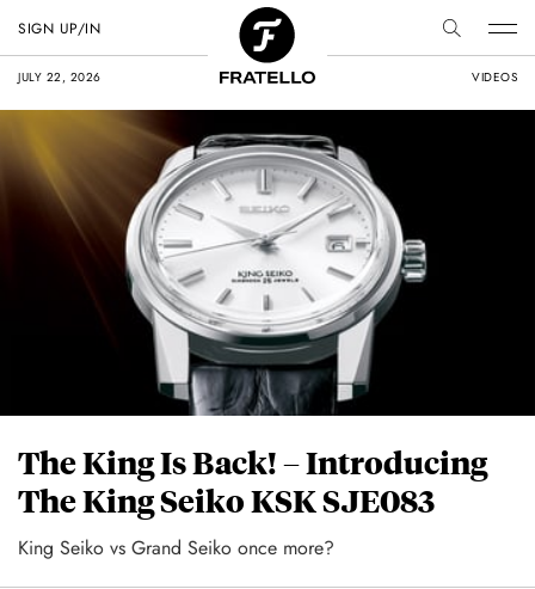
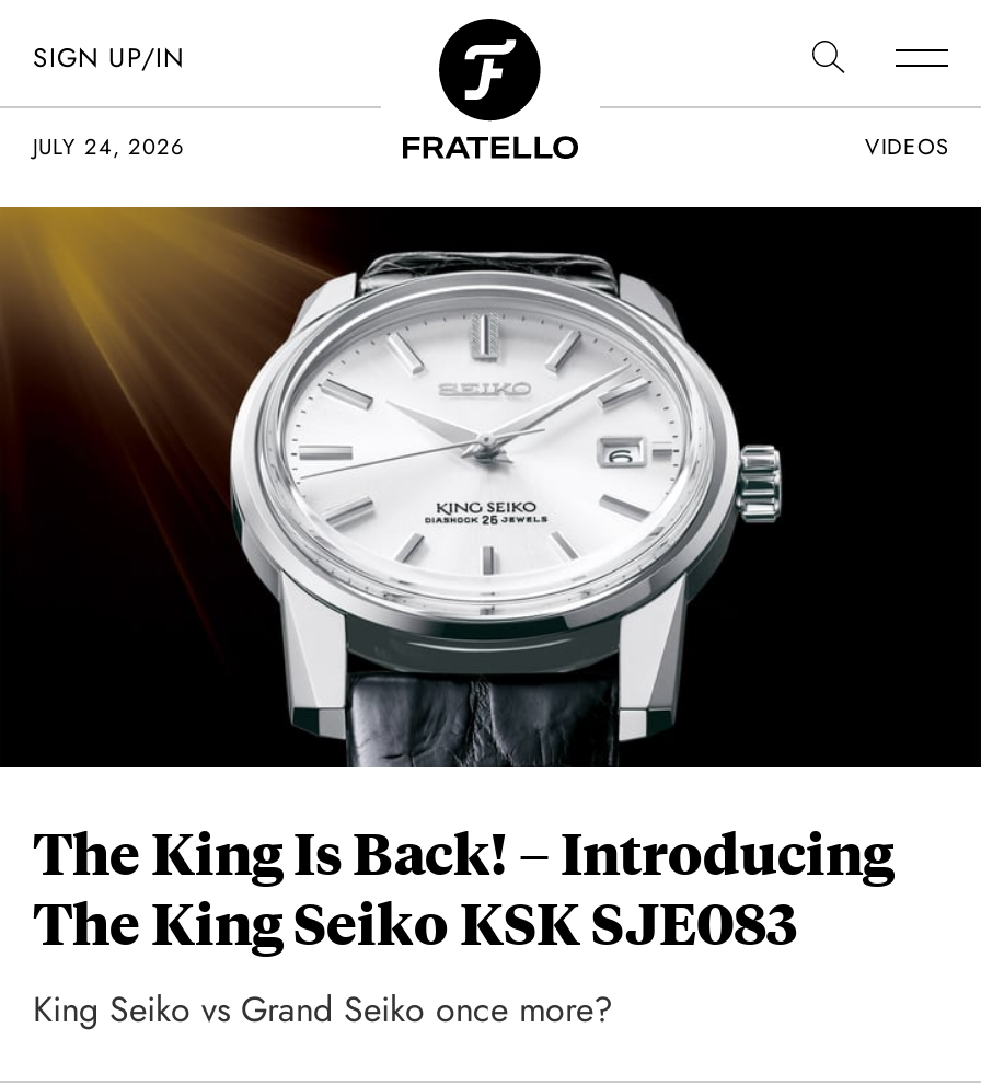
[18,68,101,86] JULY 22, 2026 -> [33,130,185,163] JULY 24, 2026

